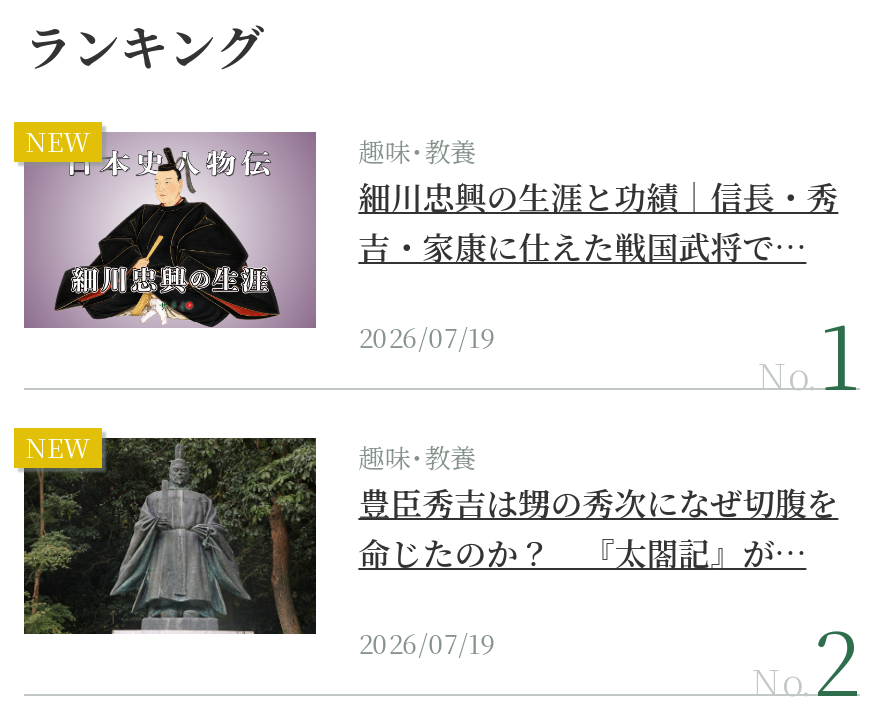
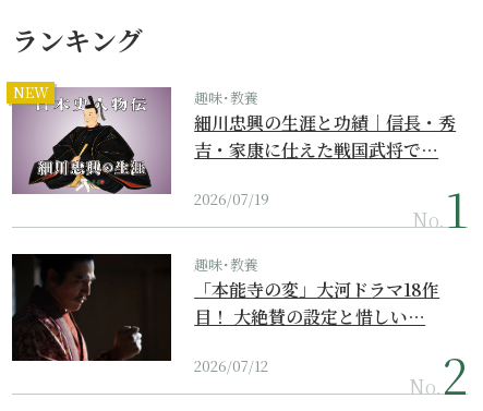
[22,438,838,636] [image] | 豊臣秀吉は甥の秀次になぜ切腹を | 命じたのか？ 『太閤記』が… -> [11,254,440,362] [image] | 「本能寺の変」大河ドラマ18作 | 目！ 大絶賛の設定と惜しい…
[25,428,91,466] NEW -> none
[358,624,496,662] 2026/07/19 -> [194,355,268,376] 2026/07/12

